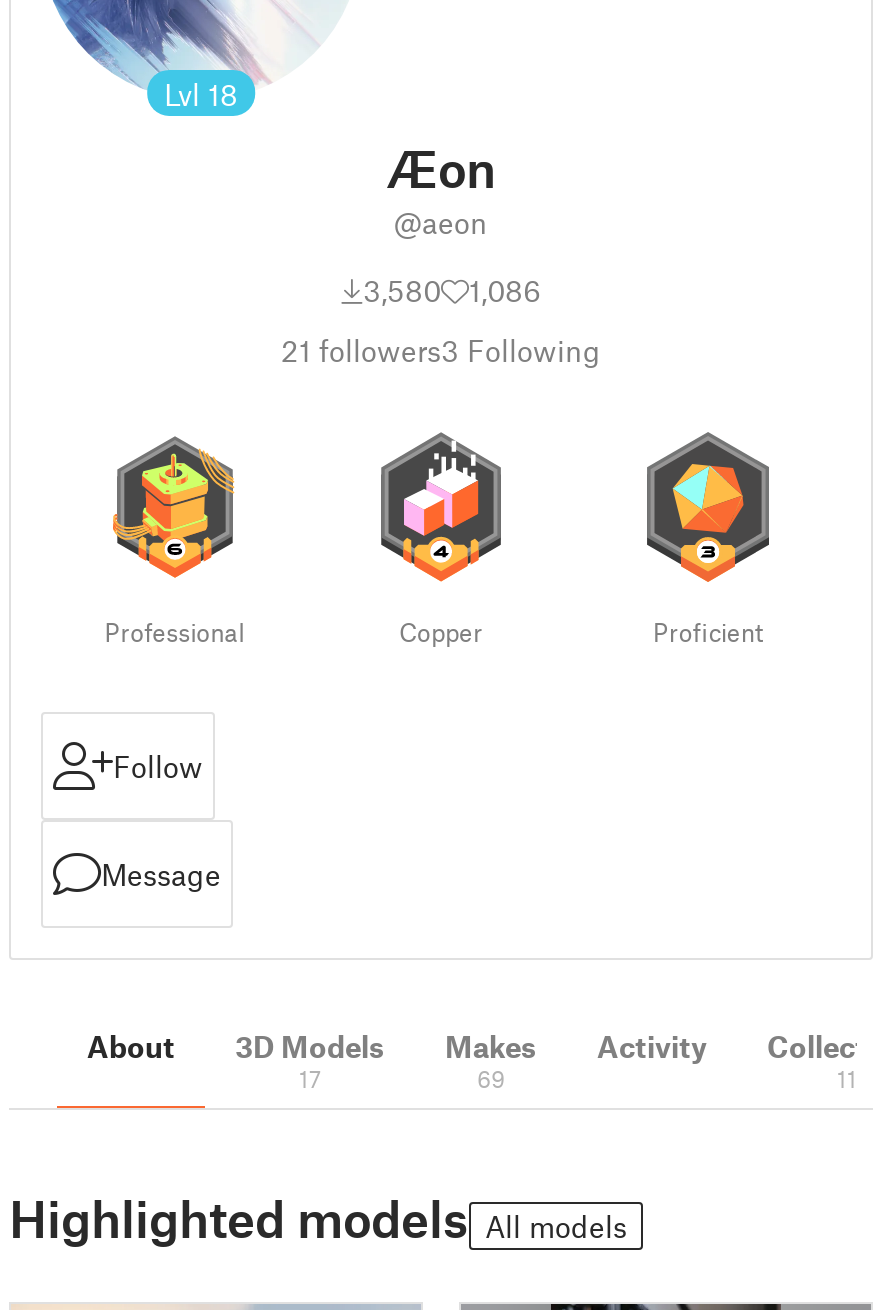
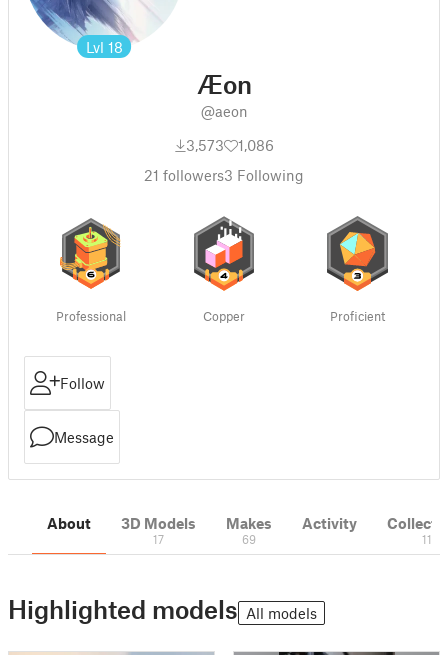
[363,272,541,308] 3,580 1,086 -> [185,136,273,154] 3,573 1,086

